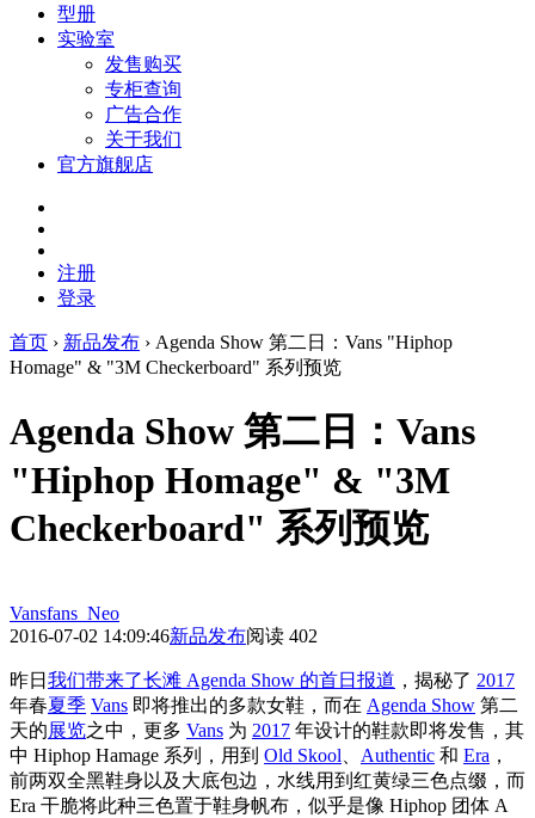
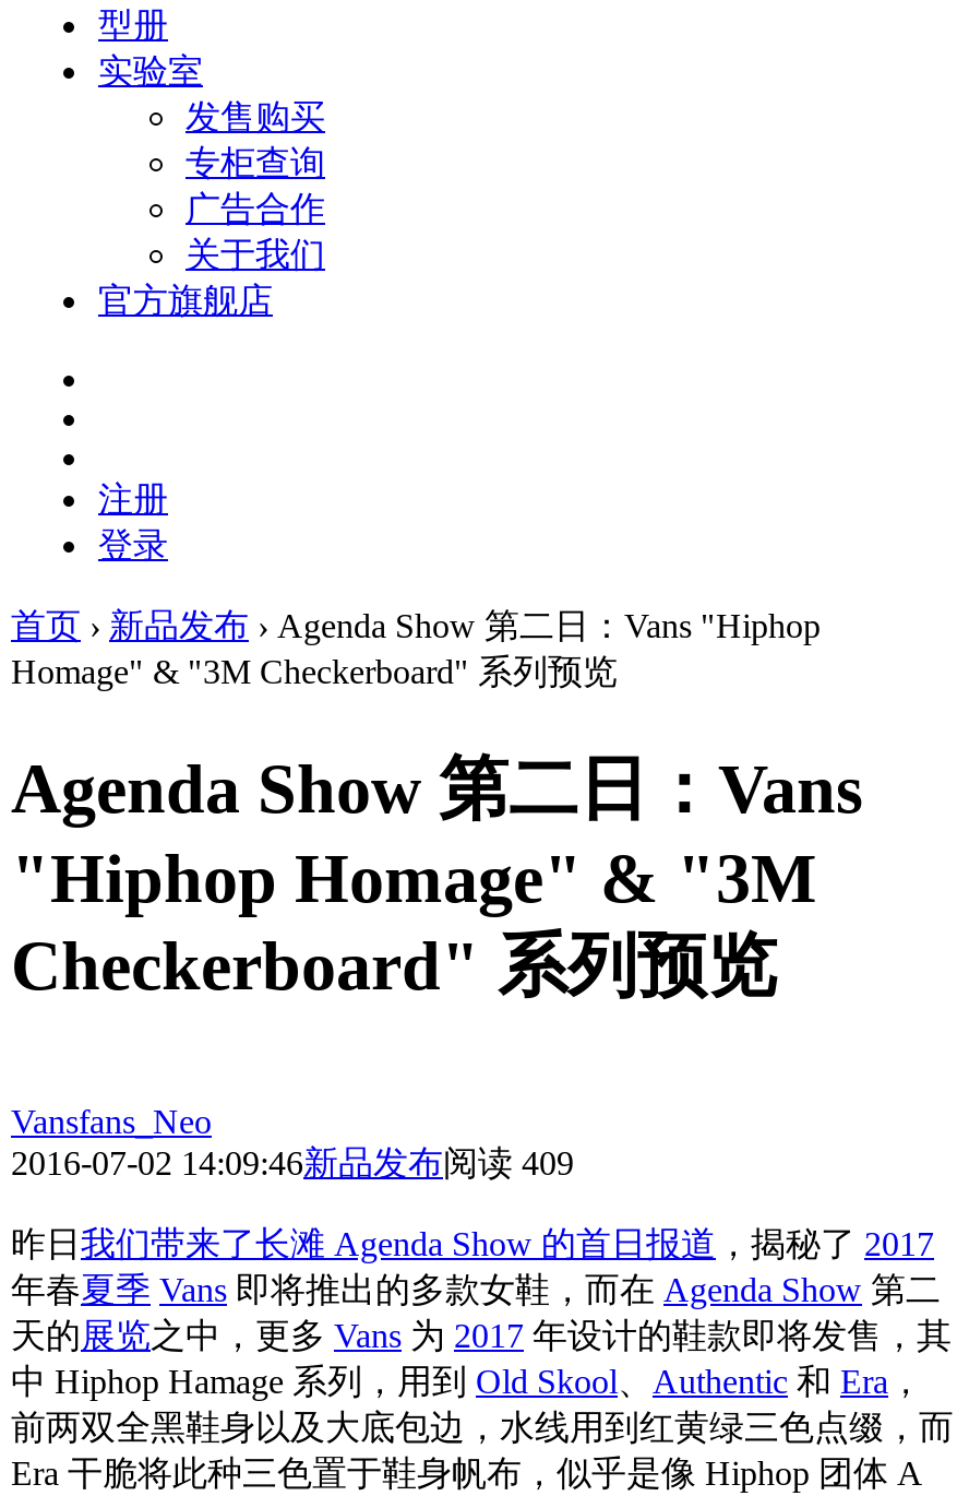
[10,626,318,646] 2016-07-02 14:09:46新品发布阅读 402 -> [11,1144,574,1181] 2016-07-02 14:09:46新品发布阅读 409

